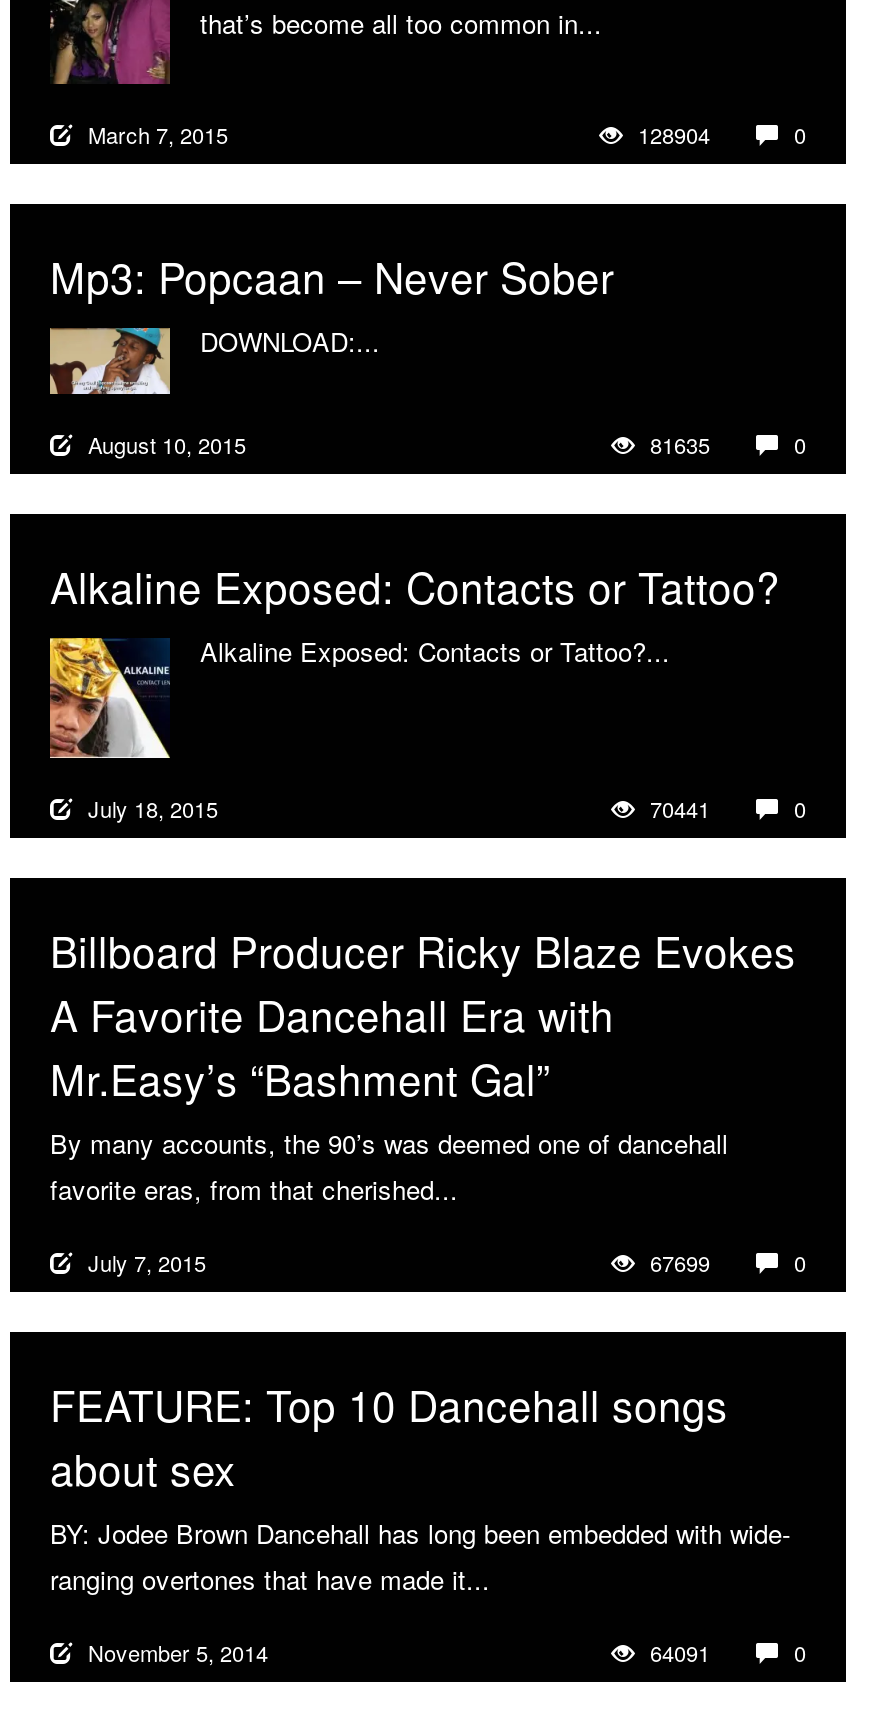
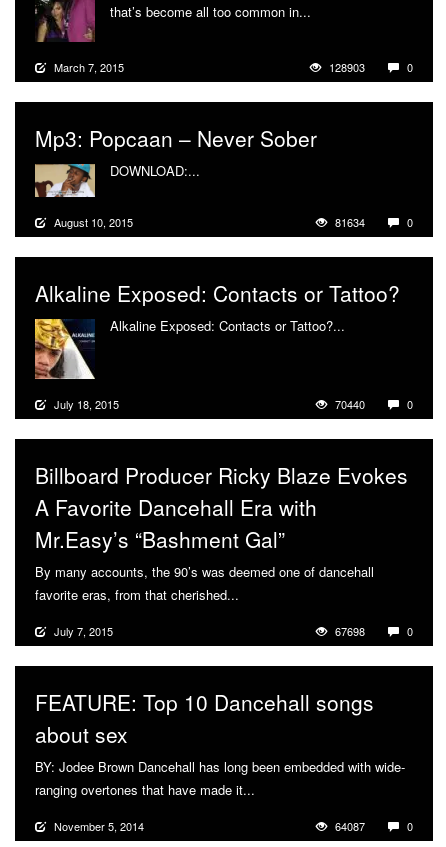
[632,119,716,151] 128904 -> [326,59,368,75] 128903
[644,428,716,460] 81635 -> [332,214,368,230] 81634
[644,792,716,824] 70441 -> [332,396,368,412] 70440
[644,1246,716,1278] 67699 -> [332,623,368,639] 67698
[644,1636,716,1668] 64091 -> [332,818,368,834] 64087

